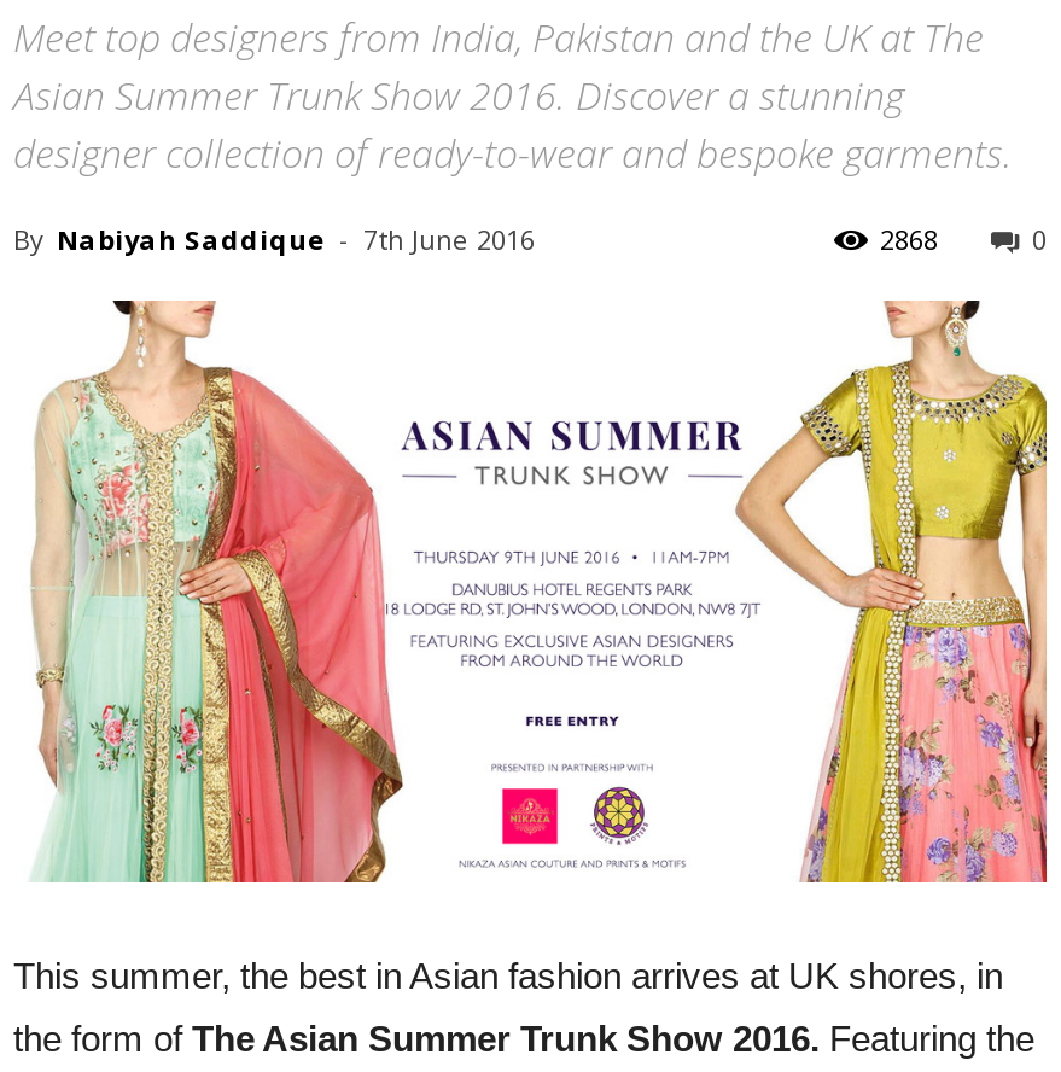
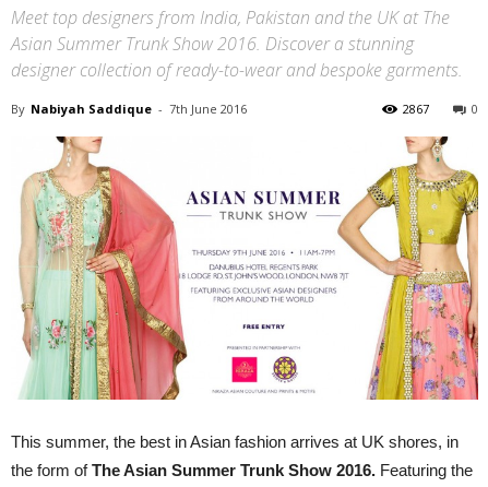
[880,221,938,257] 2868 -> [403,100,429,117] 2867

